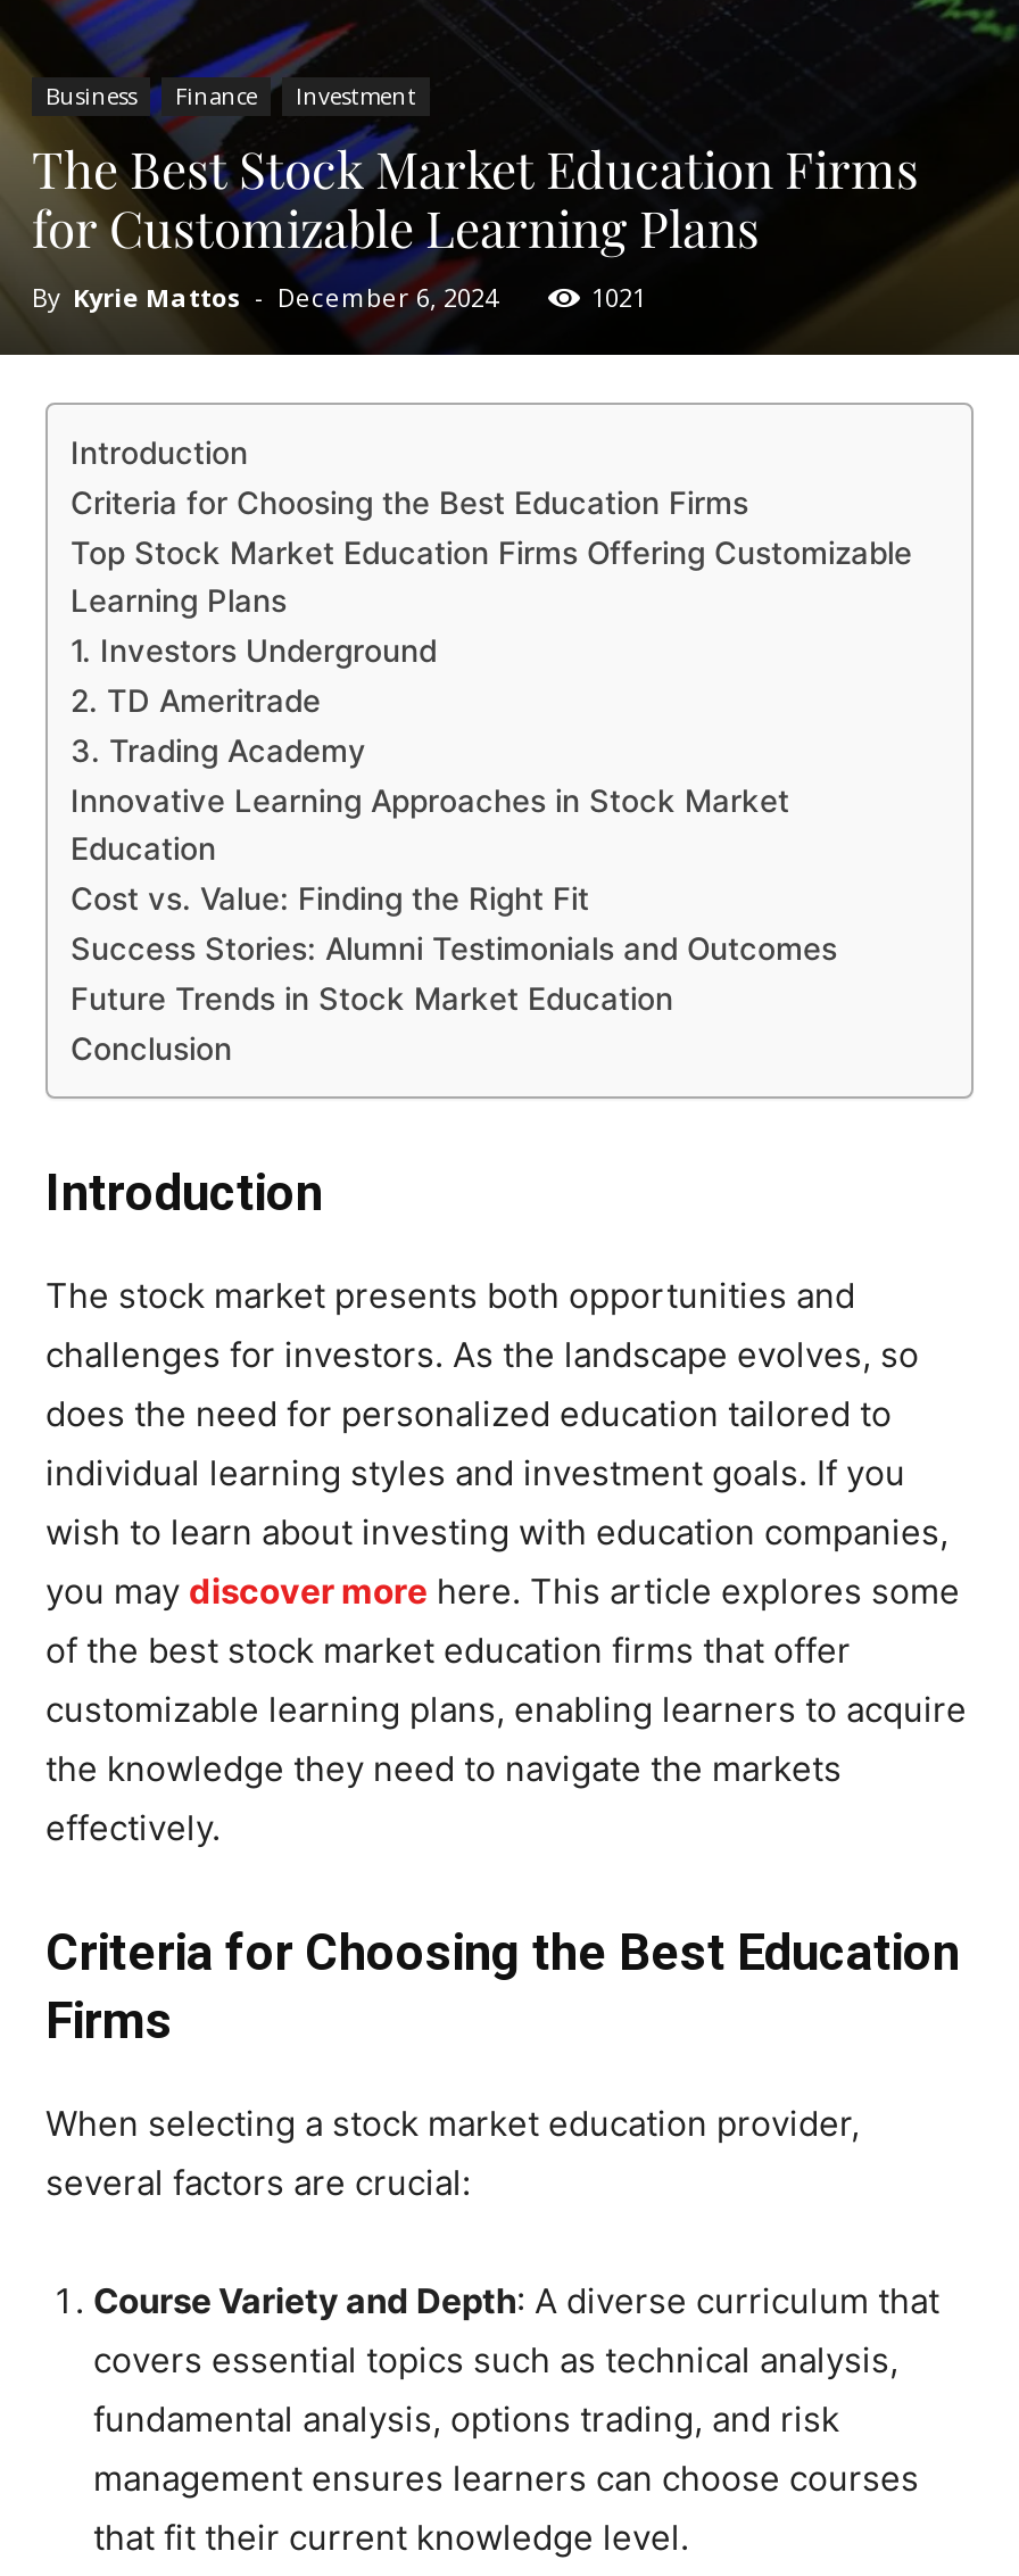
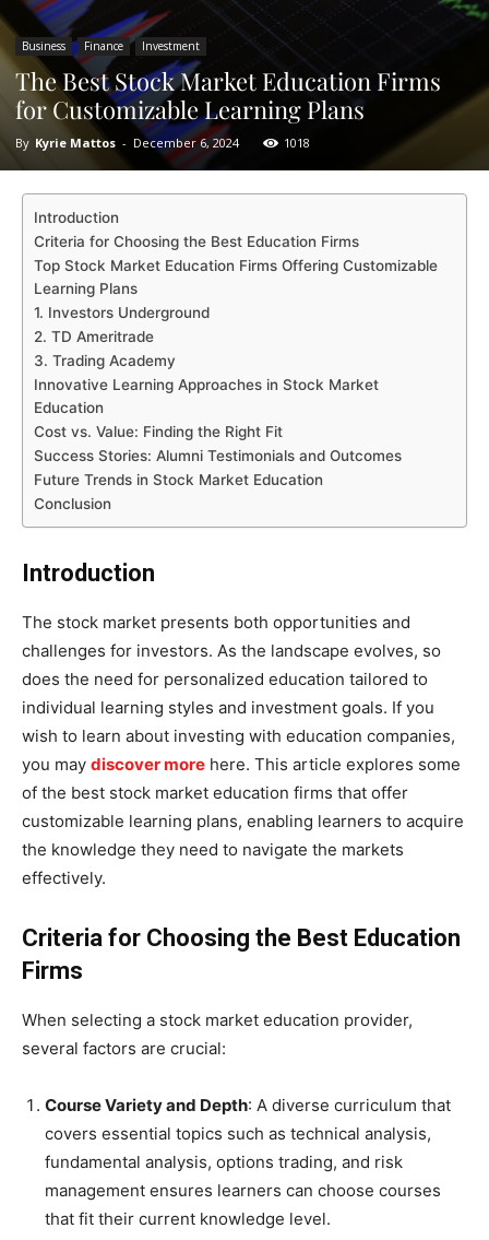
[591,280,646,314] 1021 -> [284,134,310,151] 1018

